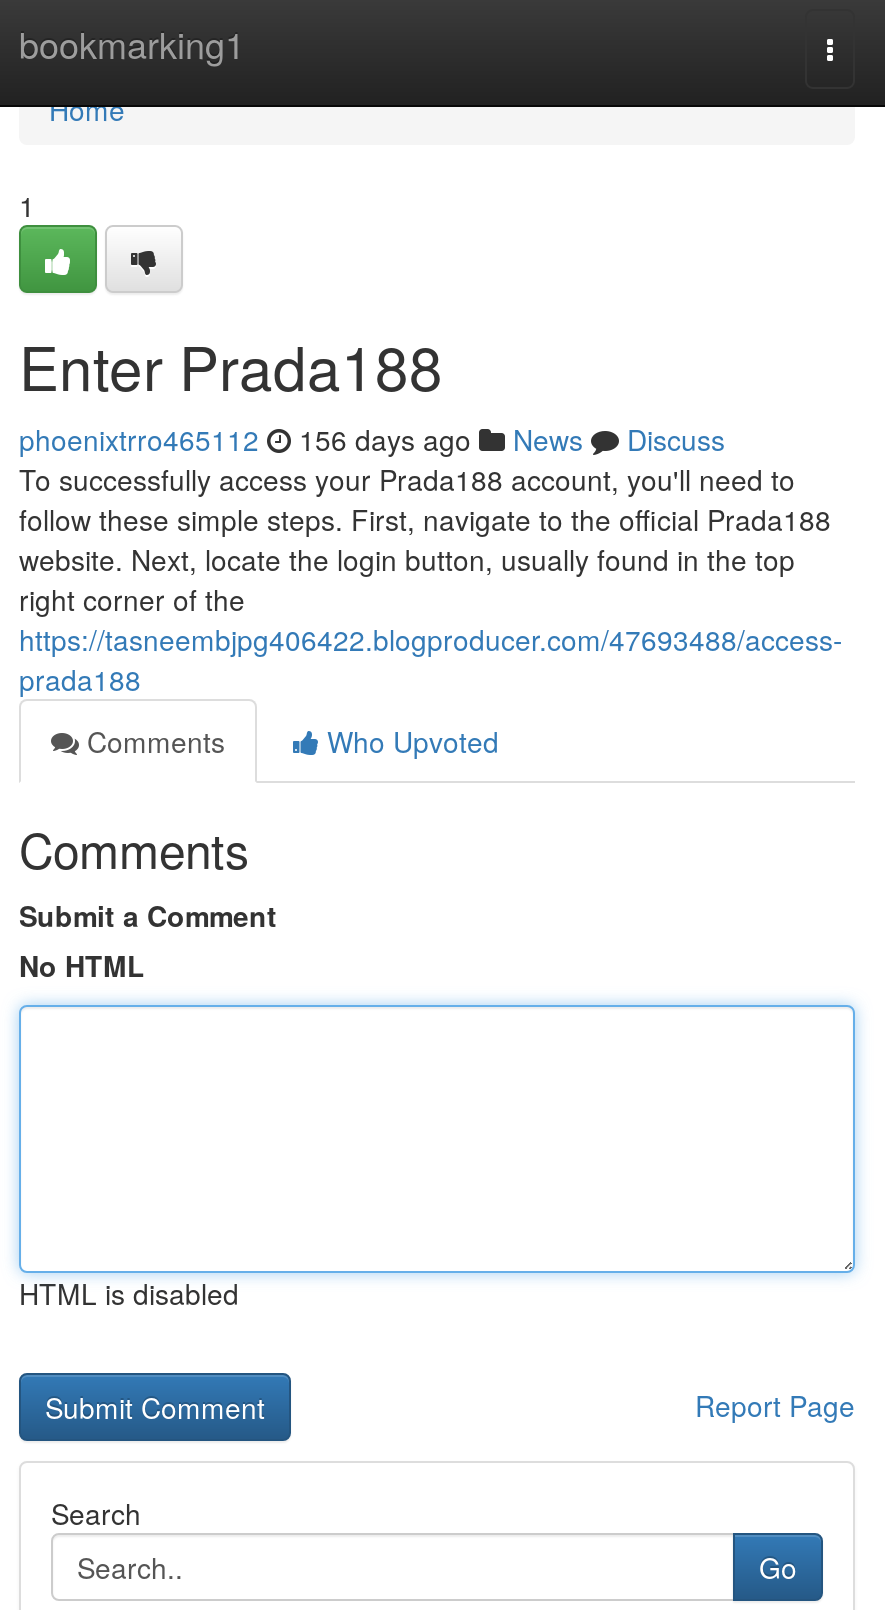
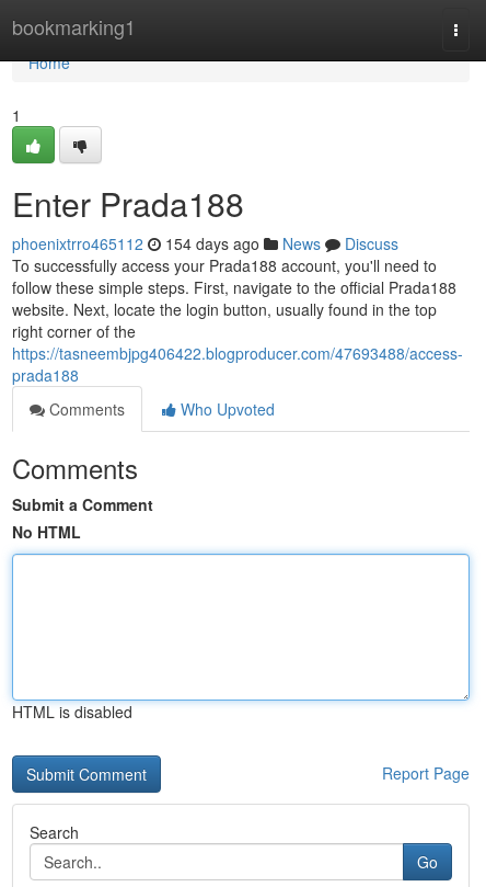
[19,419,725,459] phoenixtrro465112 156 days ago News Discuss -> [12,232,398,254] phoenixtrro465112 154 days ago News Discuss

